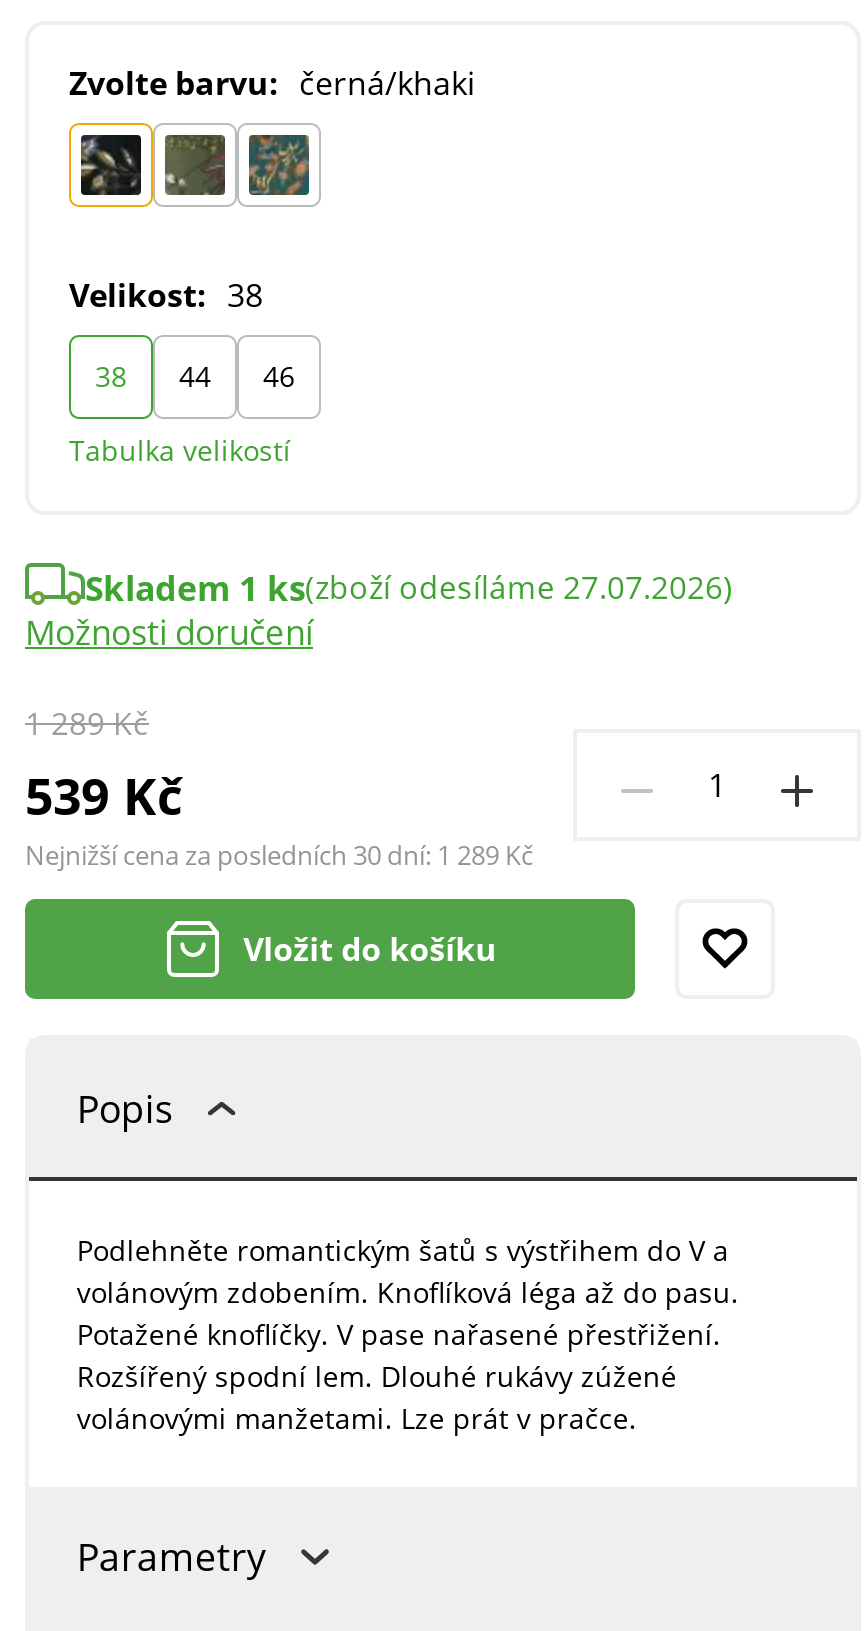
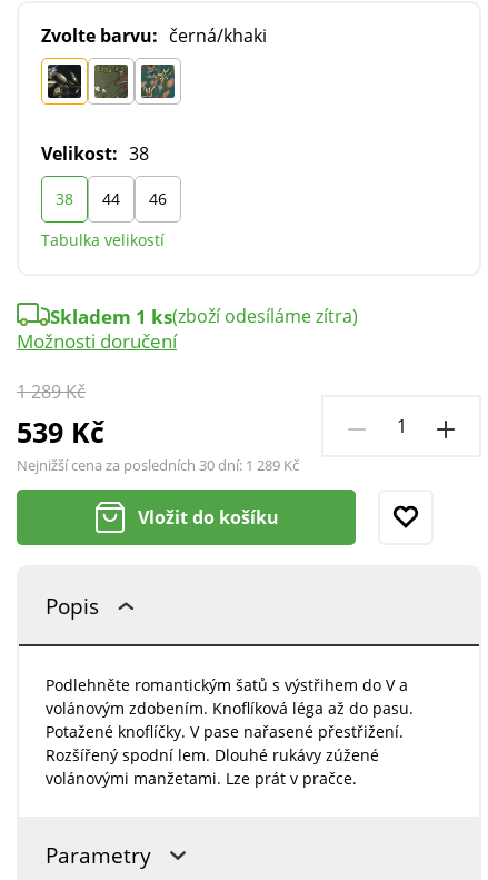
[85,565,733,611] Skladem 1 ks(zboží odesíláme 27.07.2026) -> [50,304,358,330] Skladem 1 ks(zboží odesíláme zítra)

